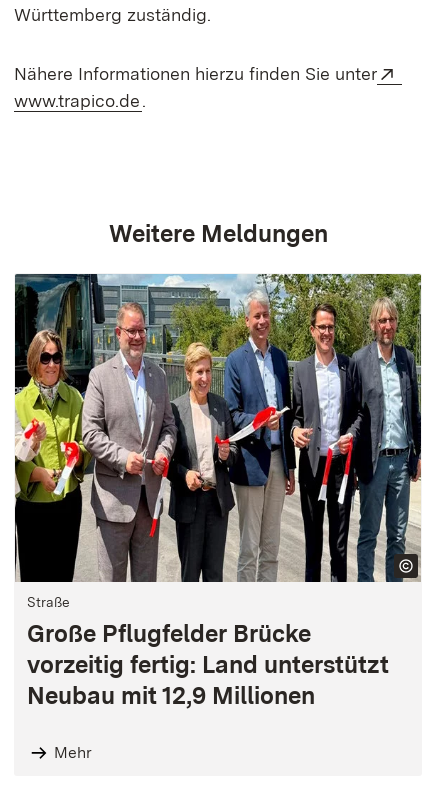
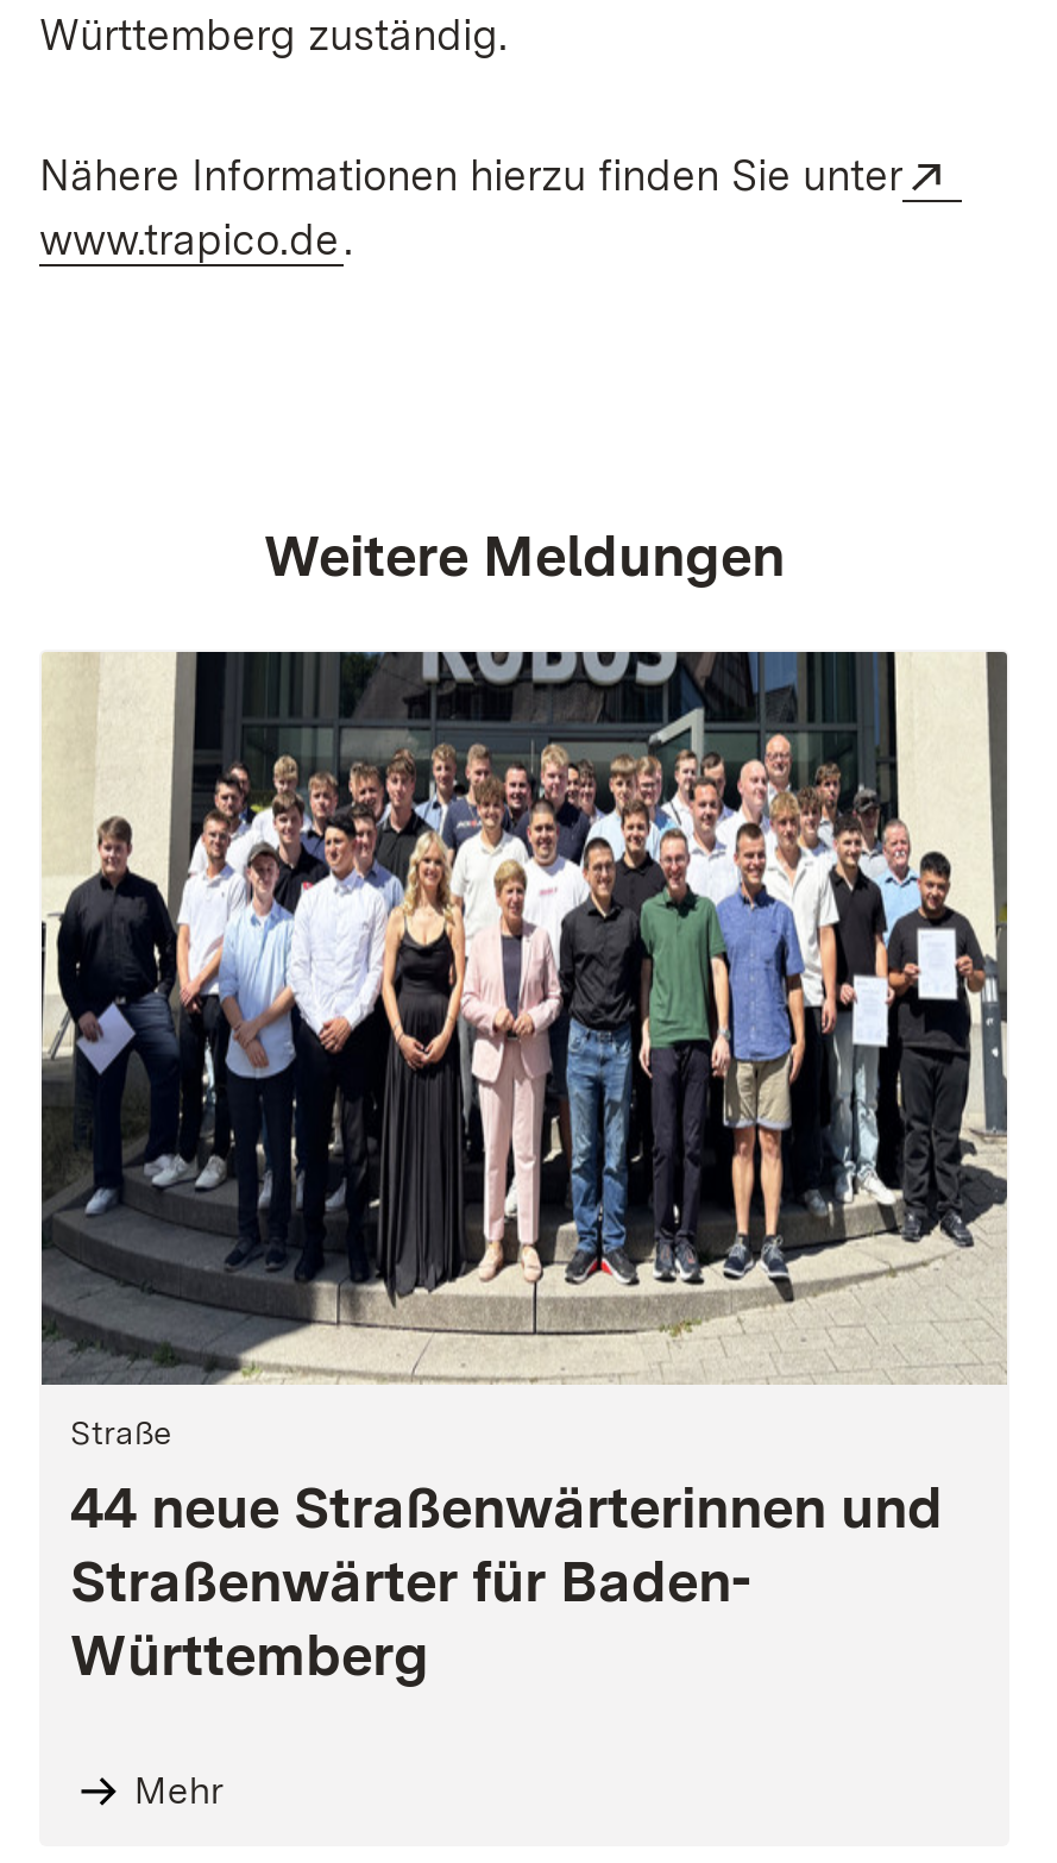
[14,273,422,710] [image] | Große Pflugfelder Brücke | vorzeitig fertig: Land unterstützt | Neubau mit 12,9 Millionen -> [39,650,1009,1689] [image] | 44 neue Straßenwärterinnen und | Straßenwärter für Baden- | Württemberg

